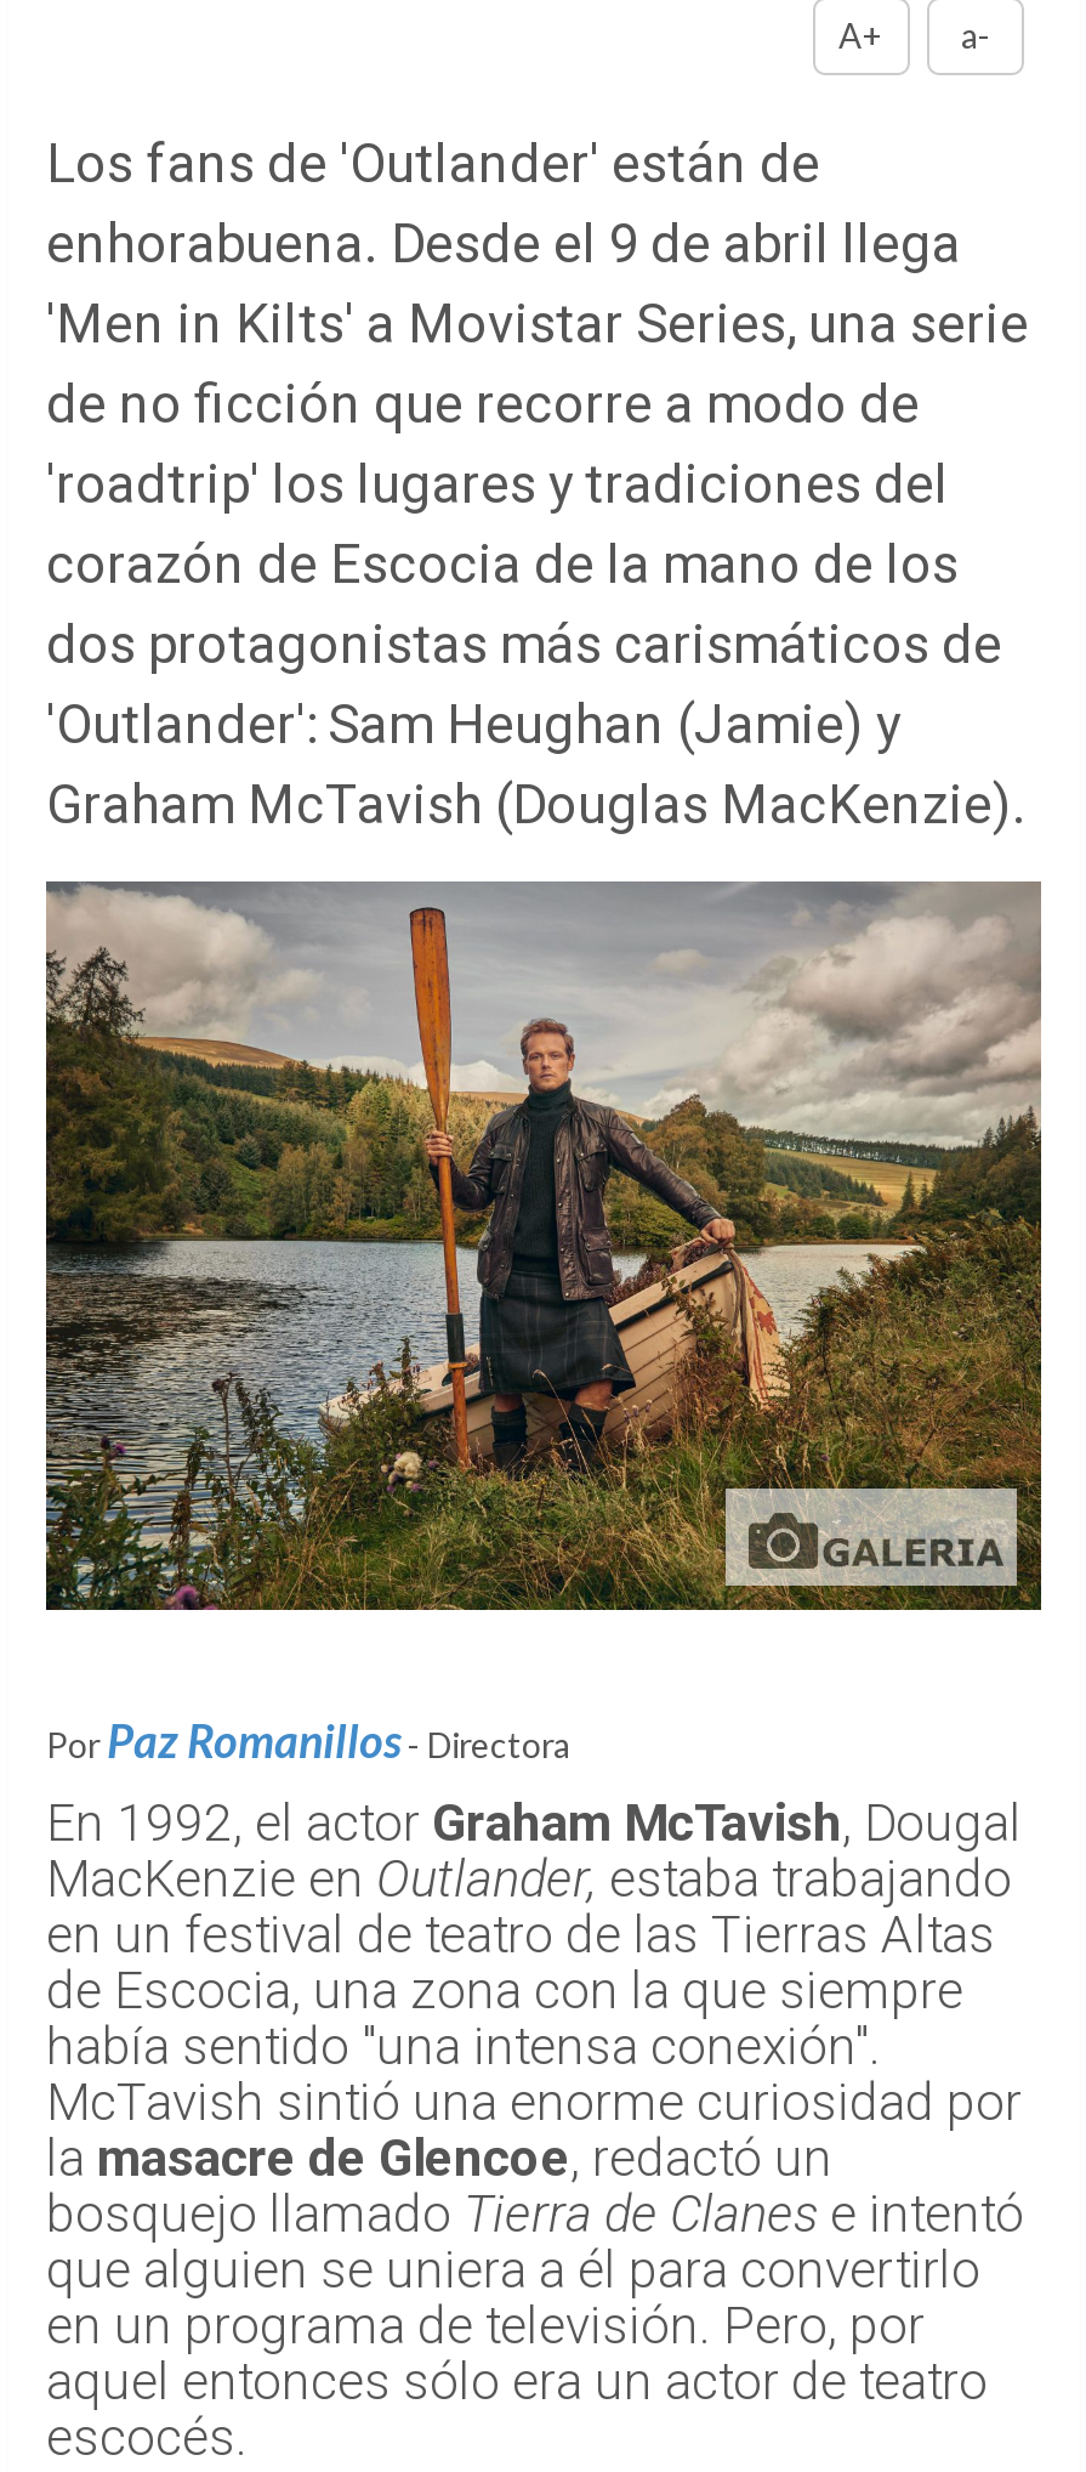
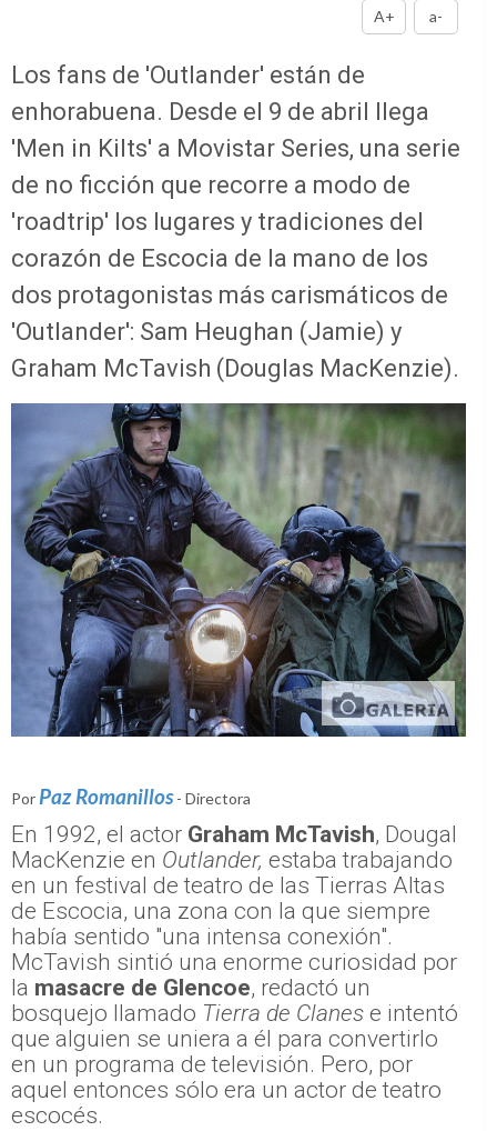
[44,881,1044,1612] [image] -> [10,403,467,738] [image]

